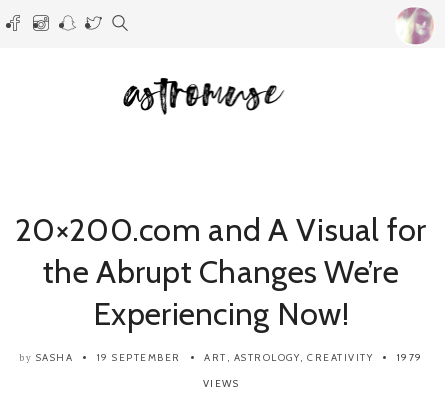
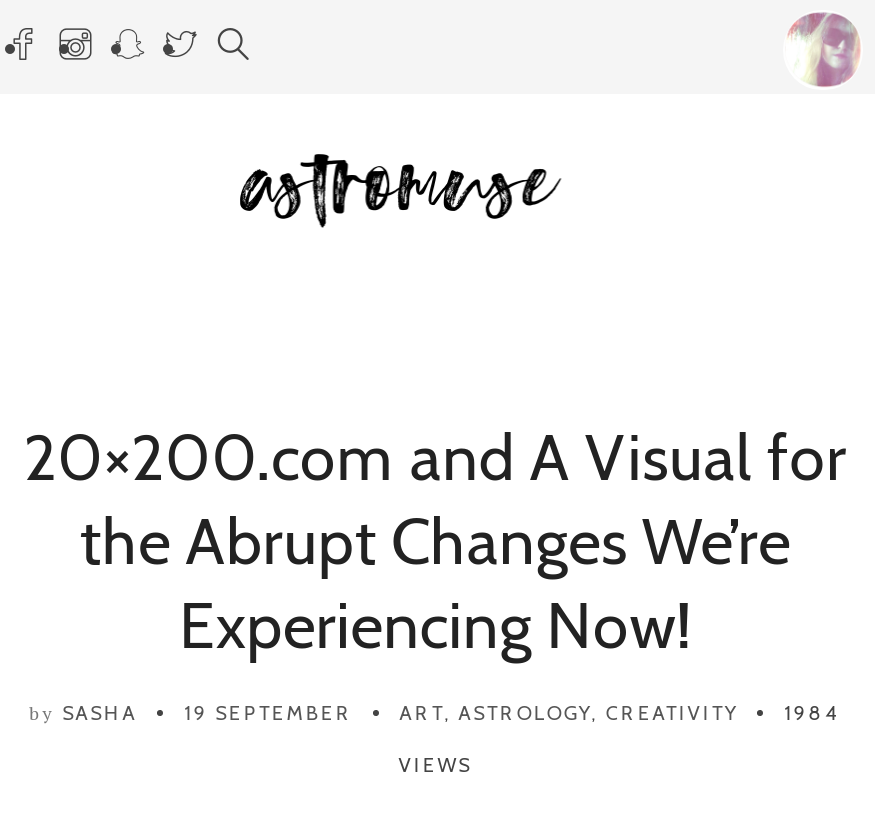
[19,351,423,364] by SASHA 19 SEPTEMBER ART, ASTROLOGY, CREATIVITY 1979 -> [29,700,841,726] by SASHA 19 SEPTEMBER ART, ASTROLOGY, CREATIVITY 1984

